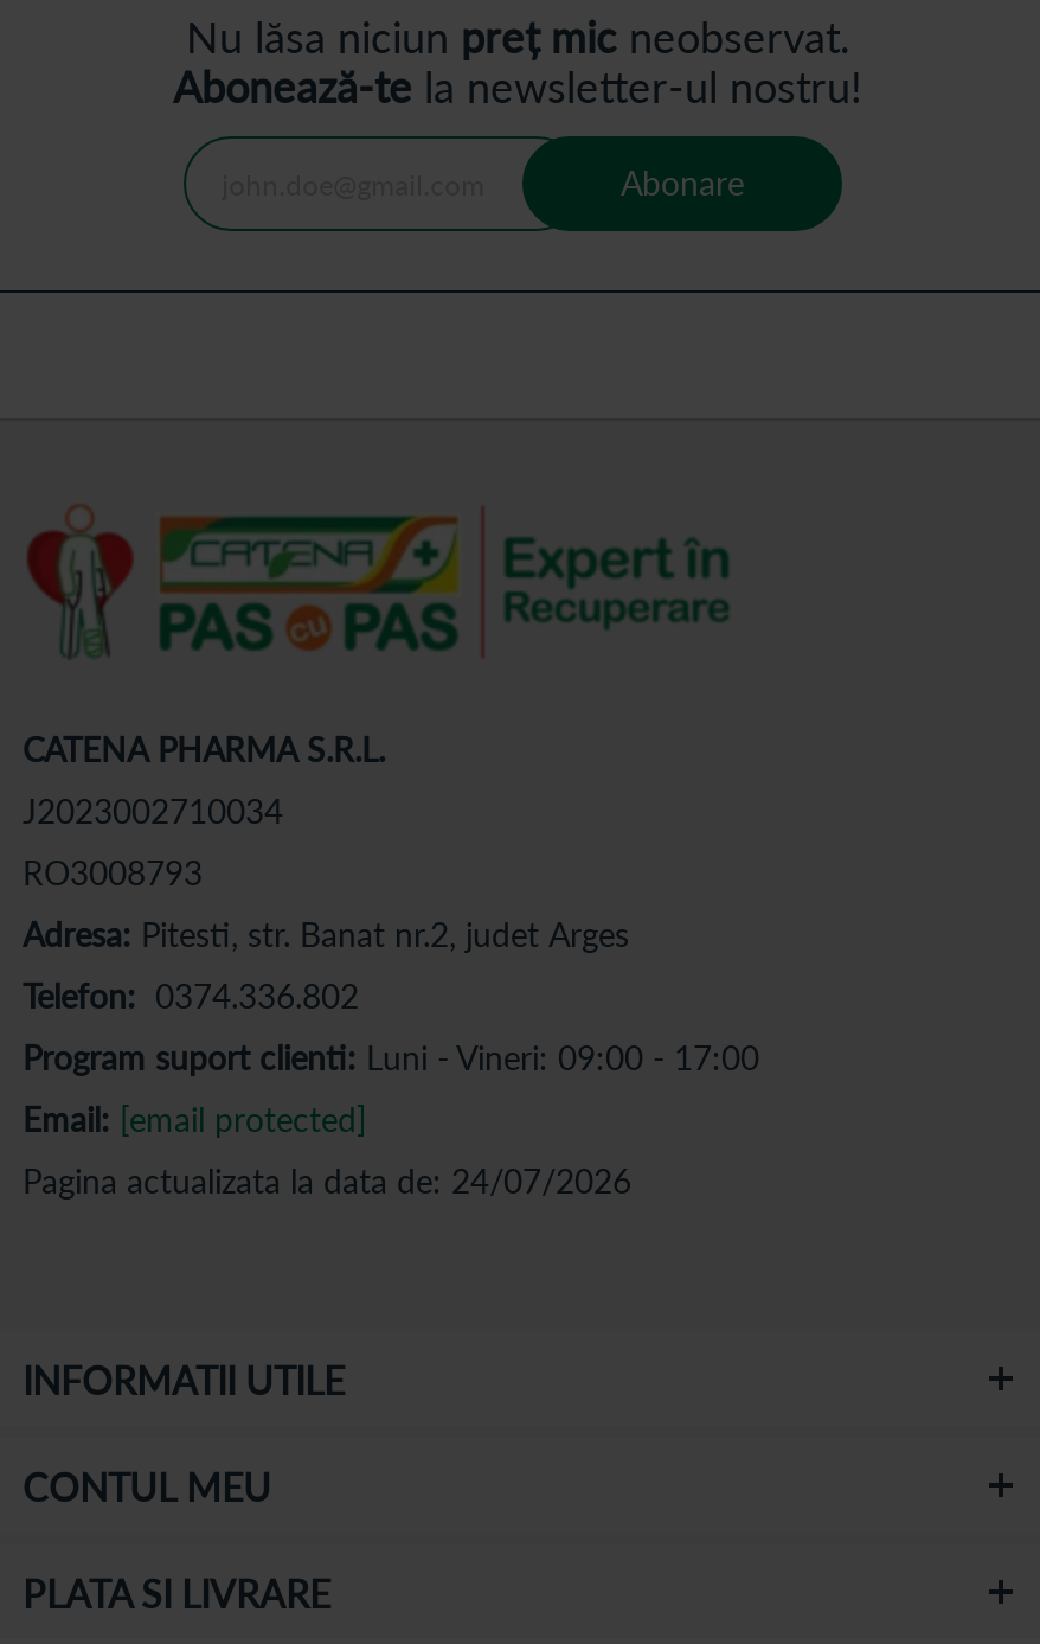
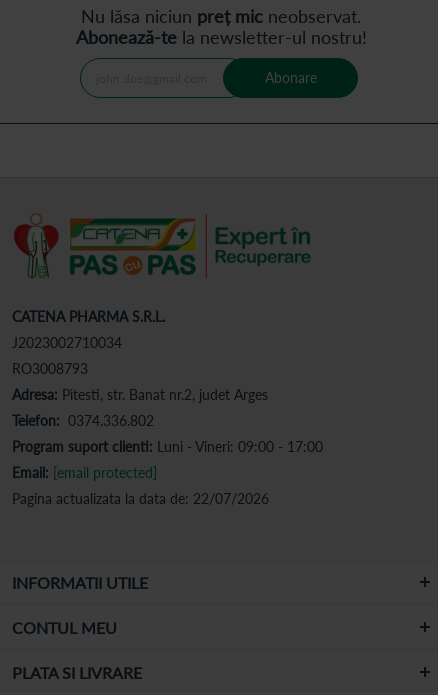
[23,1160,631,1201] Pagina actualizata la data de: 24/07/2026 -> [12,490,269,507] Pagina actualizata la data de: 22/07/2026

